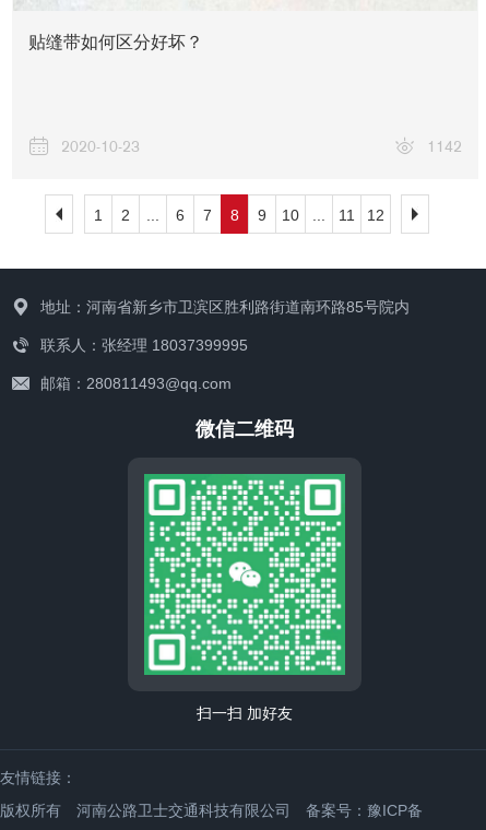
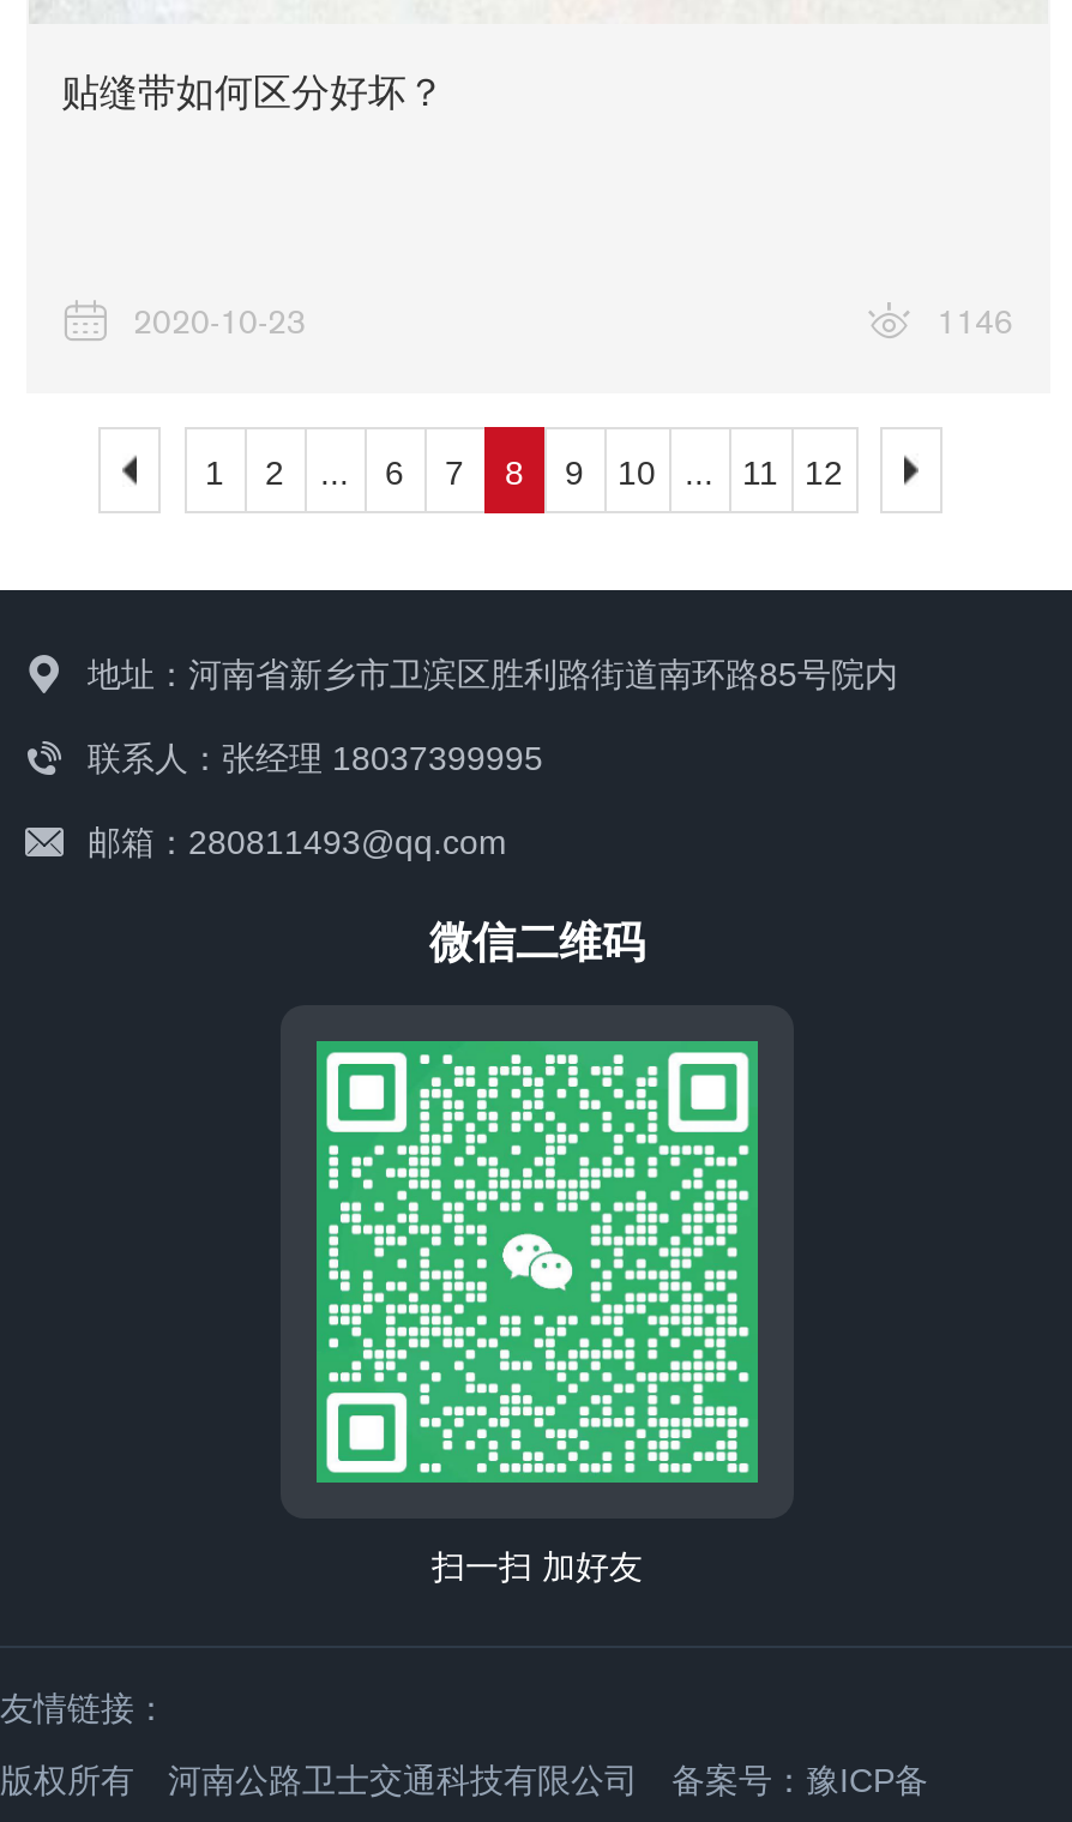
[426,137,461,156] 1142 -> [937,300,1013,343] 1146

